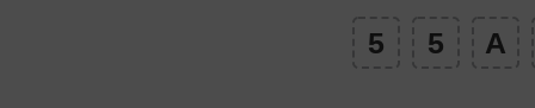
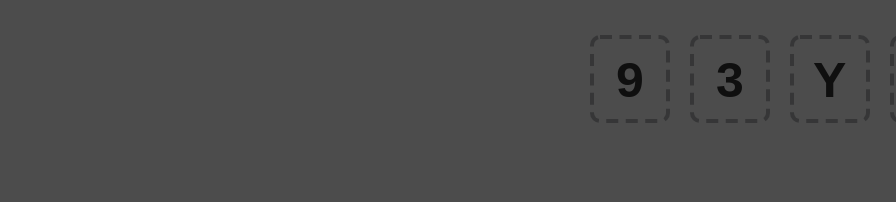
[368,26,506,59] 5 | 5 | A -> [616,51,847,107] 9 | 3 | Y

